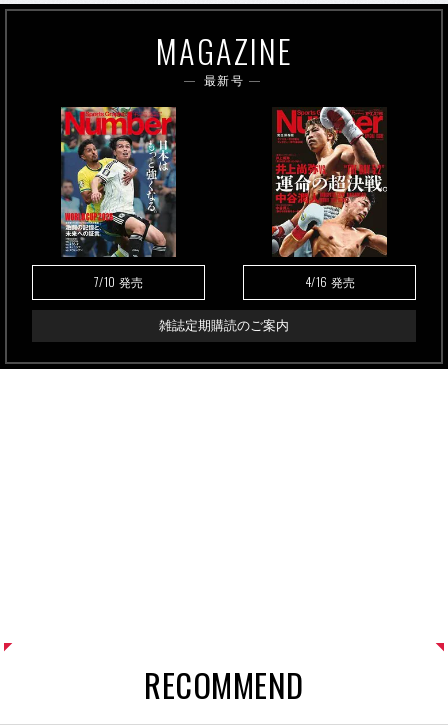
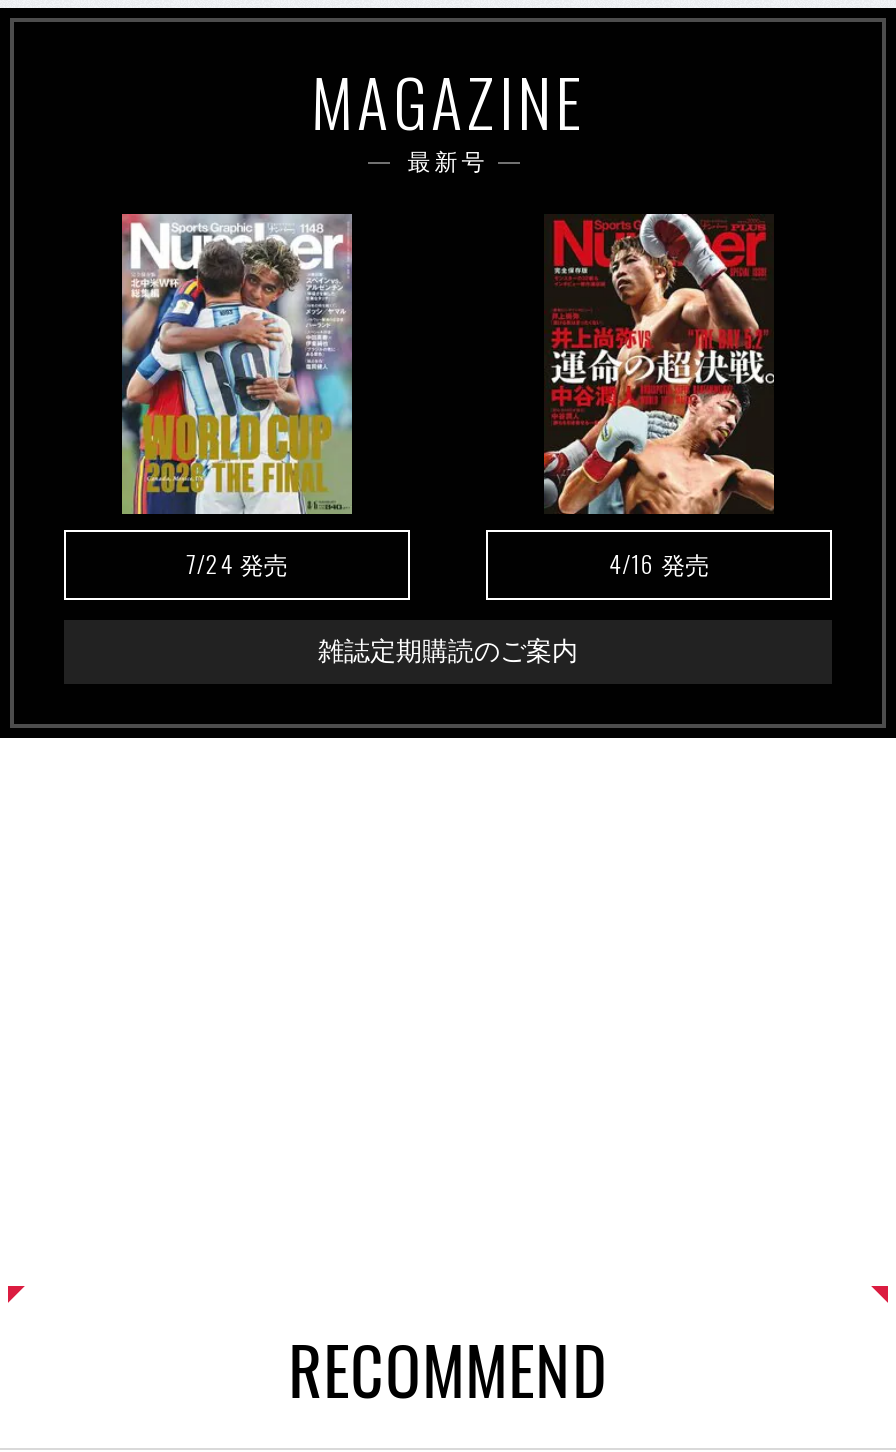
[61,106,176,289] [image] | 7/10発売 -> [120,212,354,579] [image] | 7/24発売

